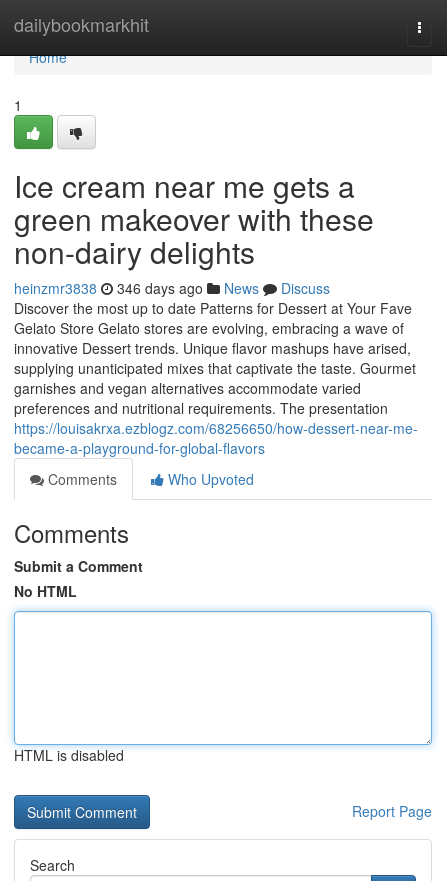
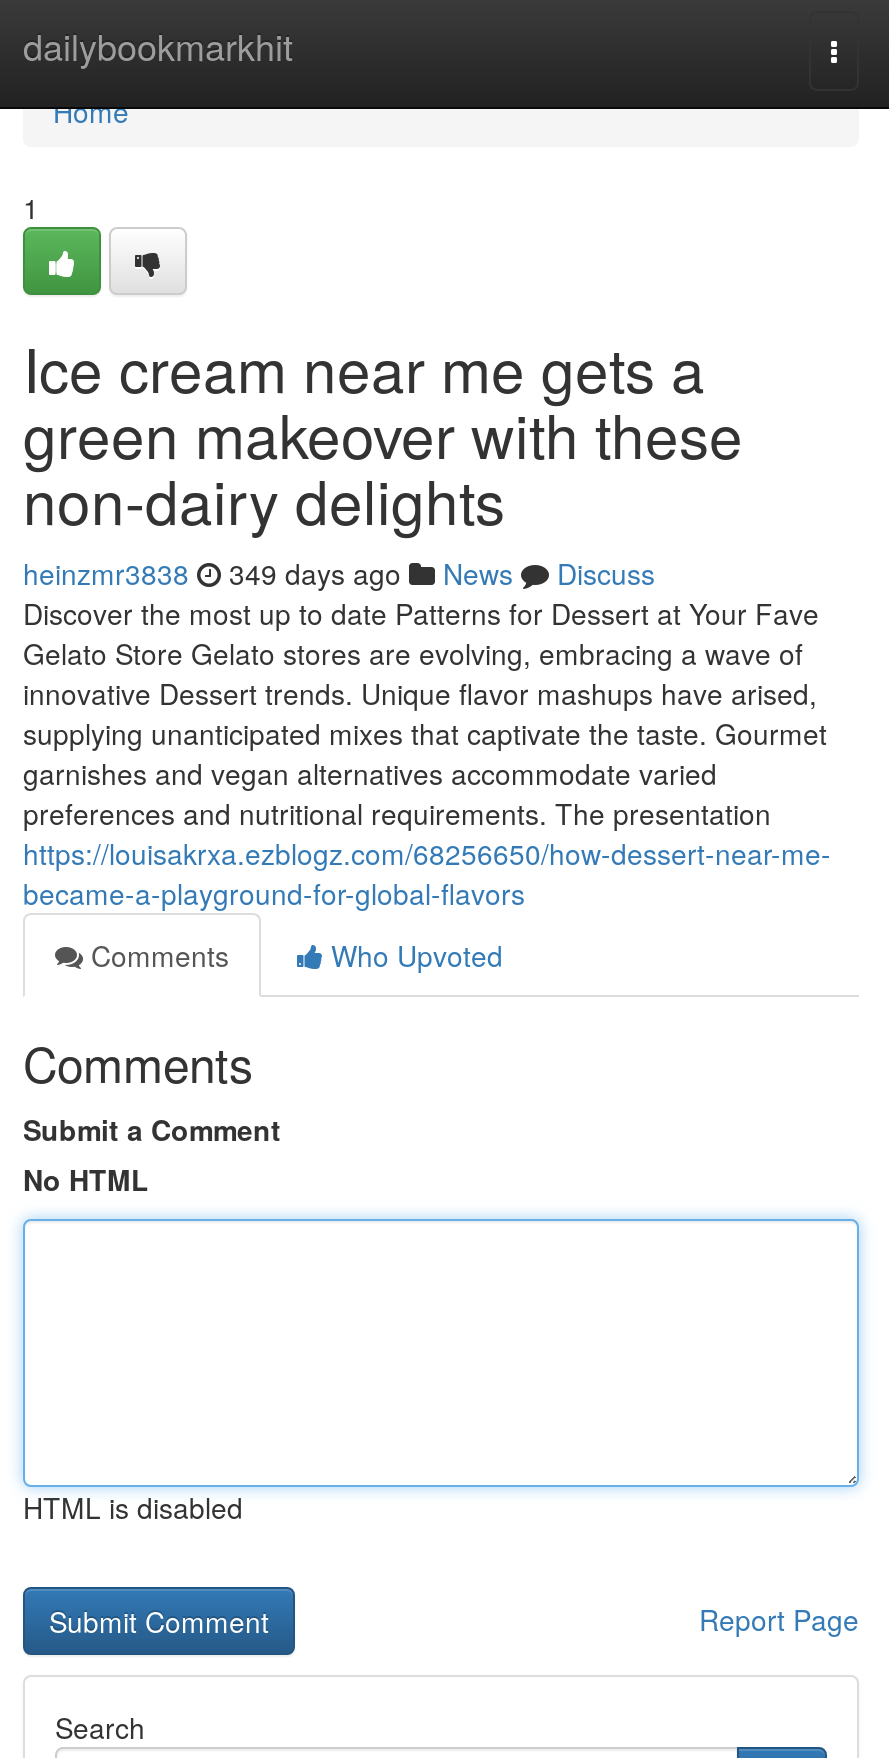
[14,278,330,298] heinzmr3838 346 days ago News Discuss -> [23,553,655,593] heinzmr3838 349 days ago News Discuss

